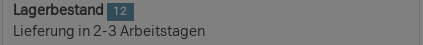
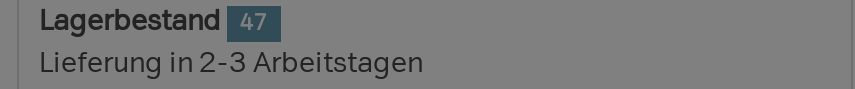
[13,2,127,19] Lagerbestand 12 -> [39,4,268,38] Lagerbestand 47

